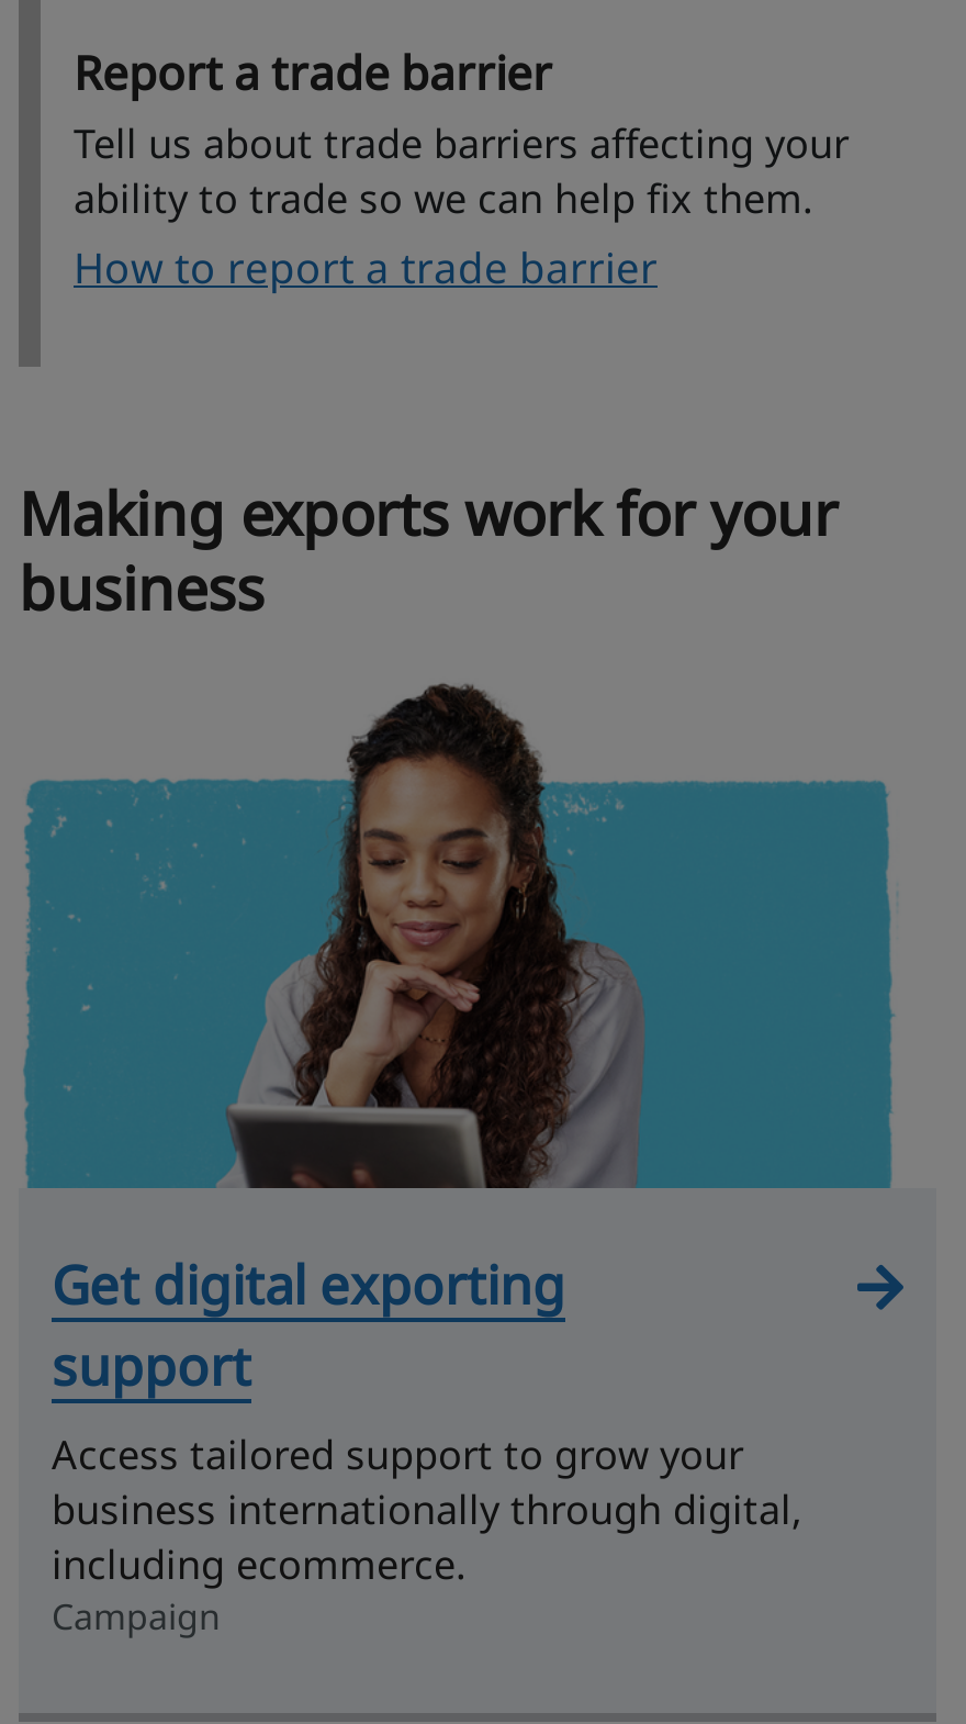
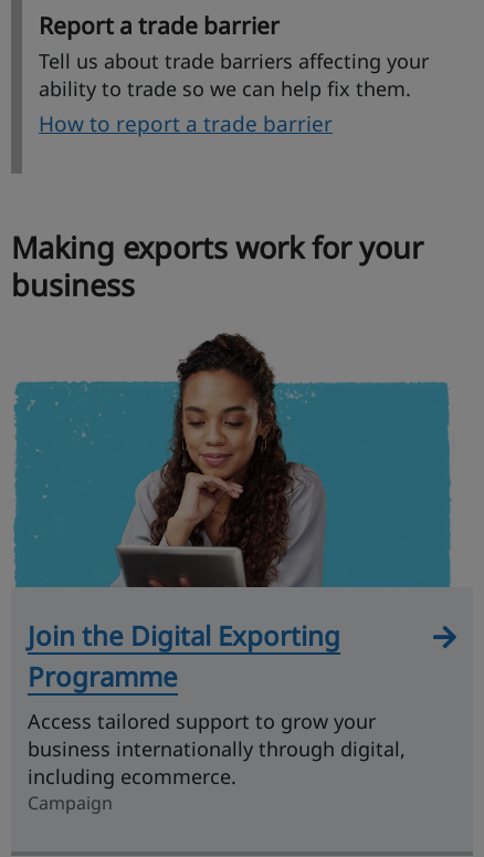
[52,1246,565,1400] Get digital exporting | support -> [28,616,340,694] Join the Digital Exporting | Programme

